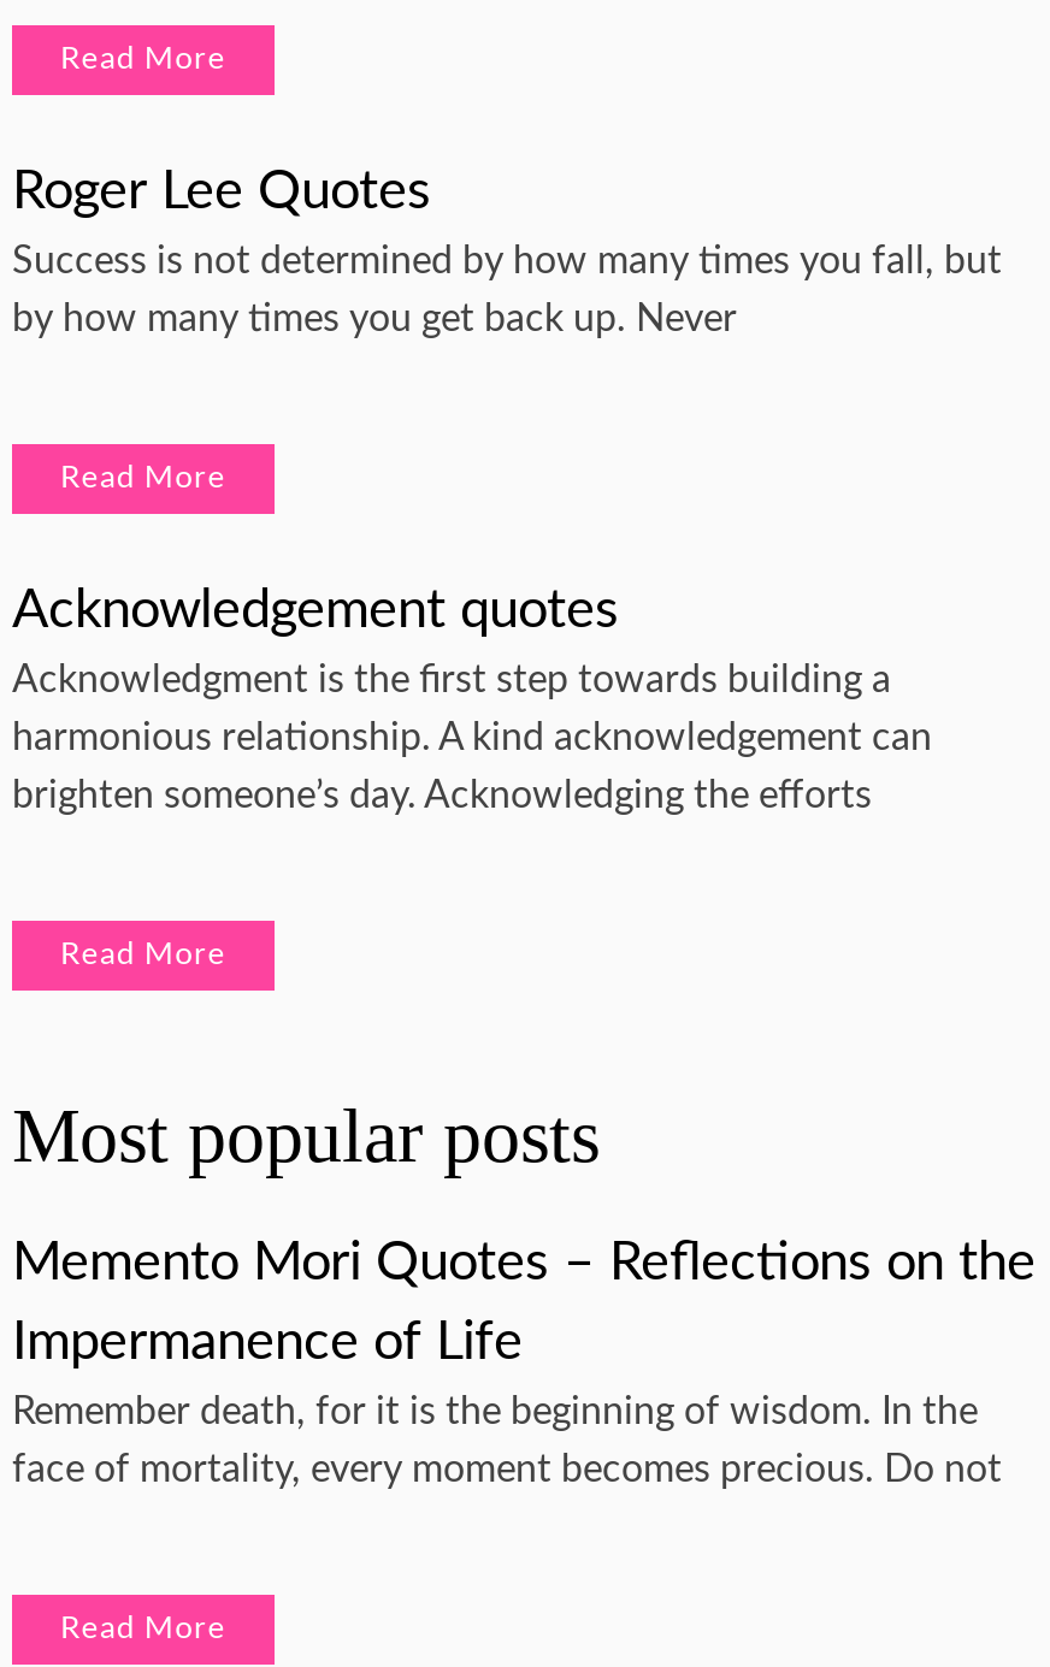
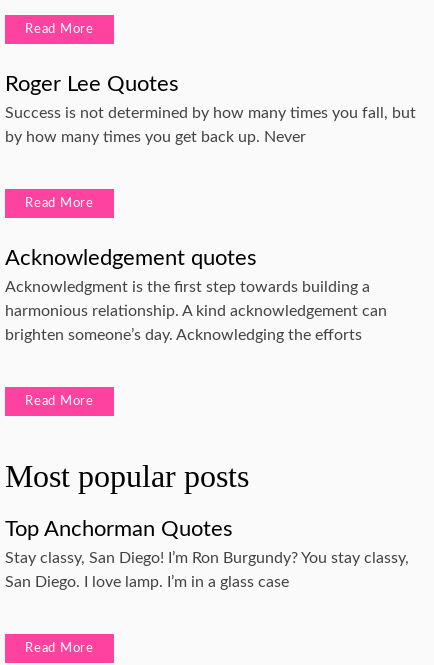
[12,1238,1036,1491] Memento Mori Quotes – Reflections on the | Impermanence of Life | Remember death, for it is the beginning of wisdom. In the | face of mortality, every moment becomes precious. Do not -> [5,518,409,590] Top Anchorman Quotes | Stay classy, San Diego! I’m Ron Burgundy? You stay classy, | San Diego. I love lamp. I’m in a glass case

